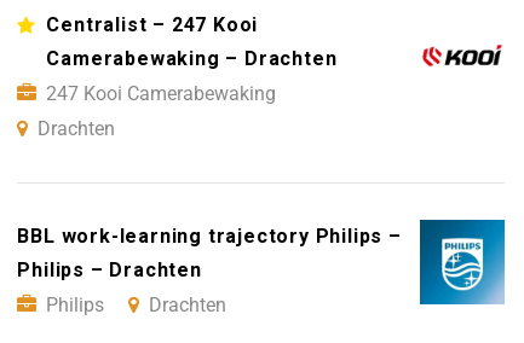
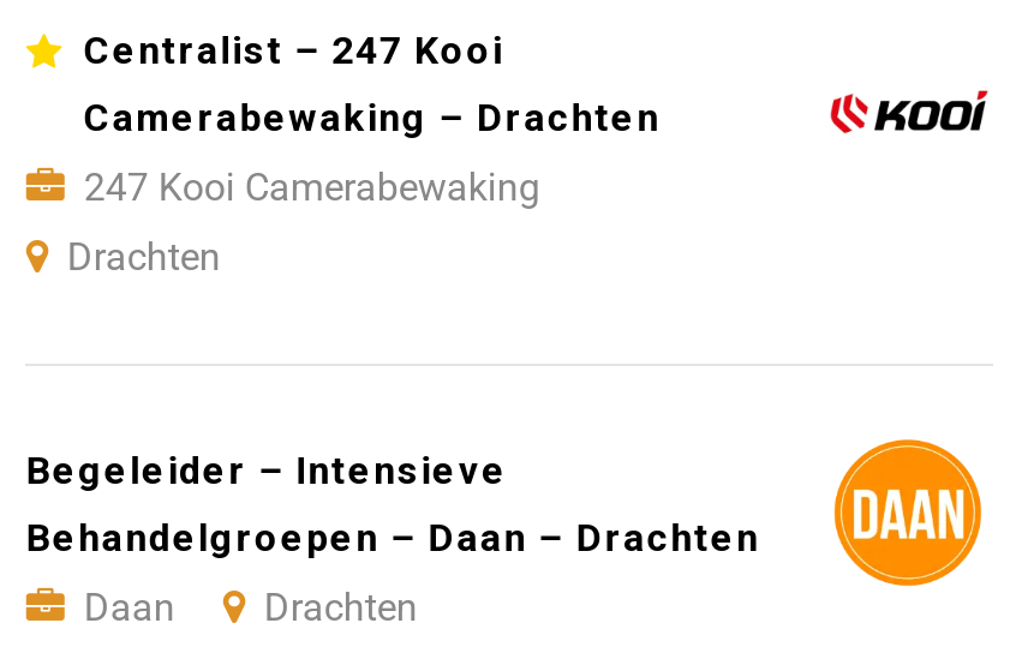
[17,225,402,247] BBL work-learning trajectory Philips – -> [26,447,508,493] Begeleider – Intensieve
[419,219,506,306] [image] -> [825,438,993,606] [image]
[17,258,202,281] Philips – Drachten -> [26,515,760,560] Behandelgroepen – Daan – Drachten
[46,293,105,316] Philips -> [84,584,175,630] Daan

